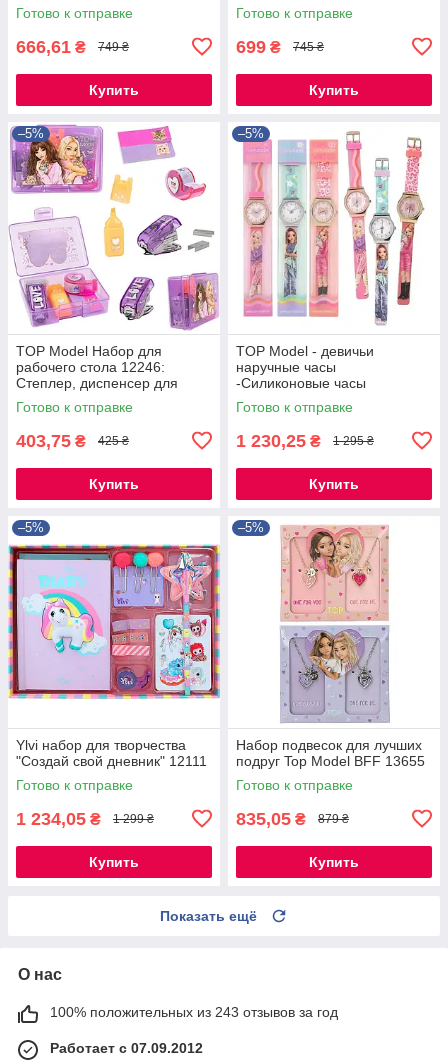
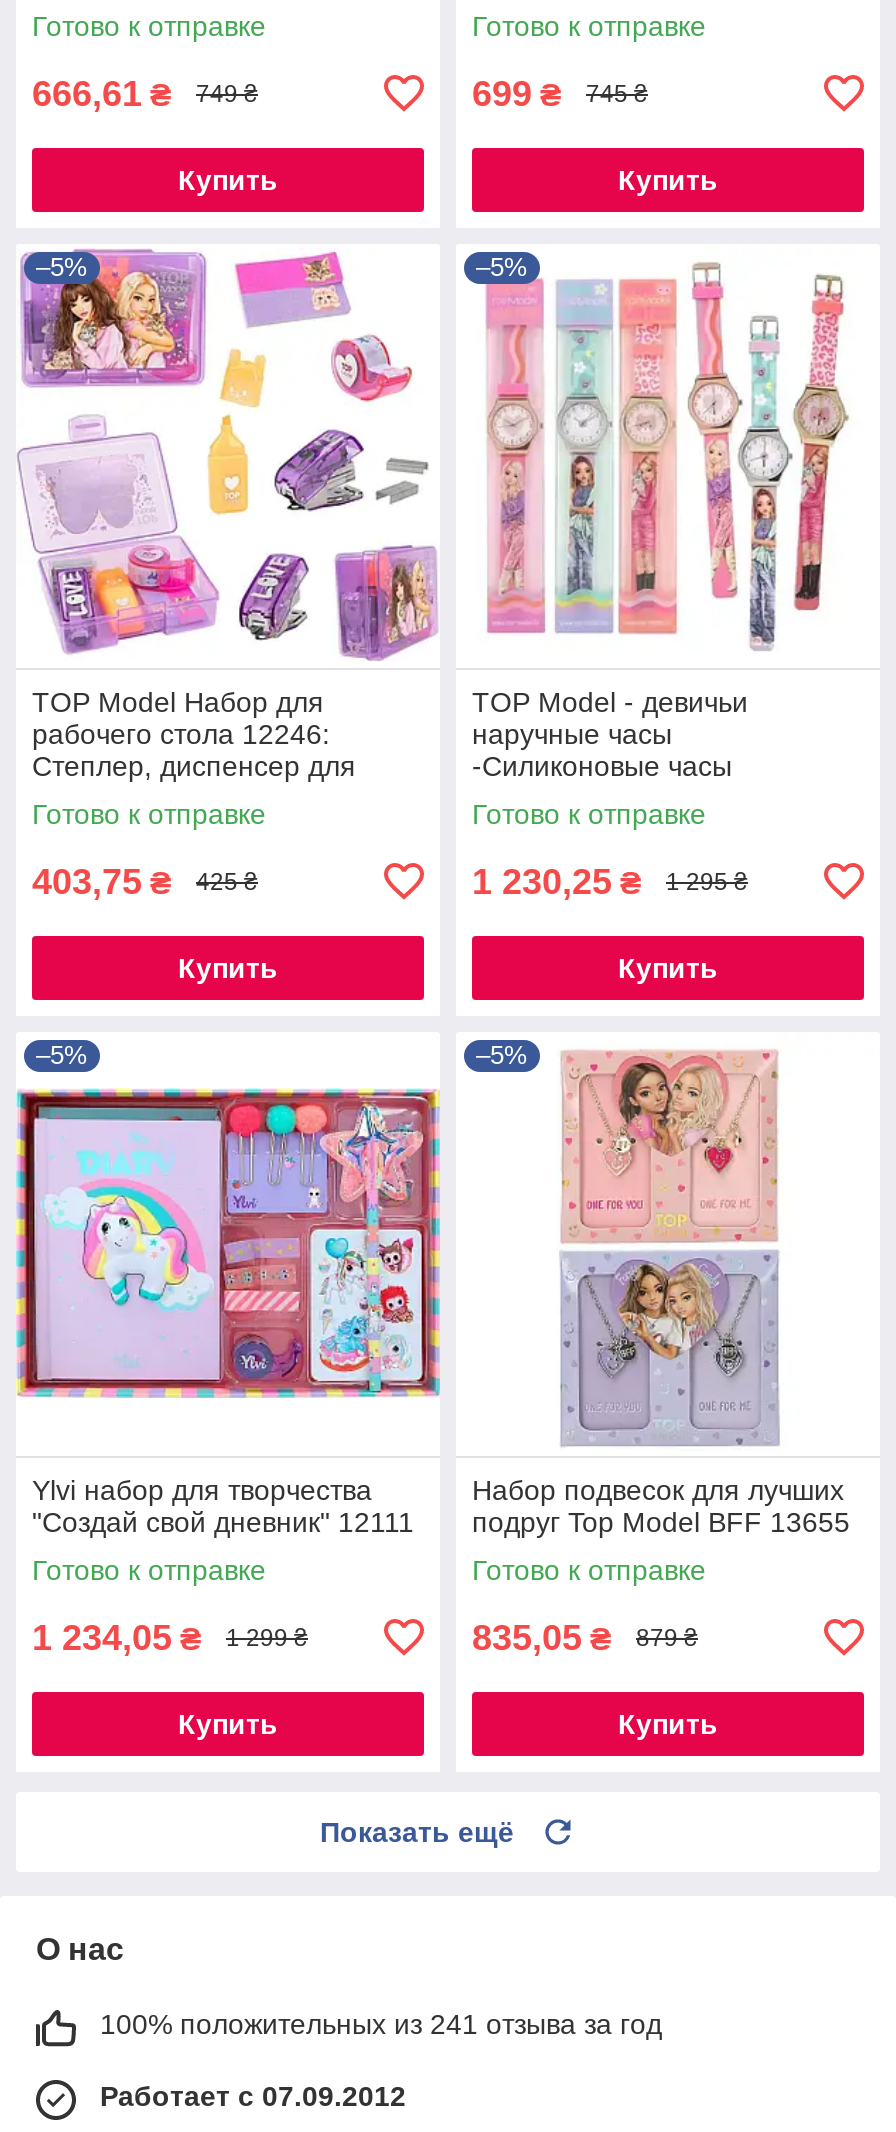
[50,1003,338,1019] 100% положительных из 243 отзывов за год -> [100,2007,662,2039] 100% положительных из 241 отзыва за год

